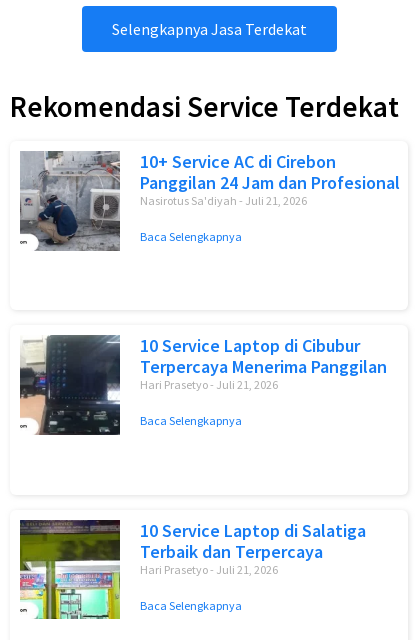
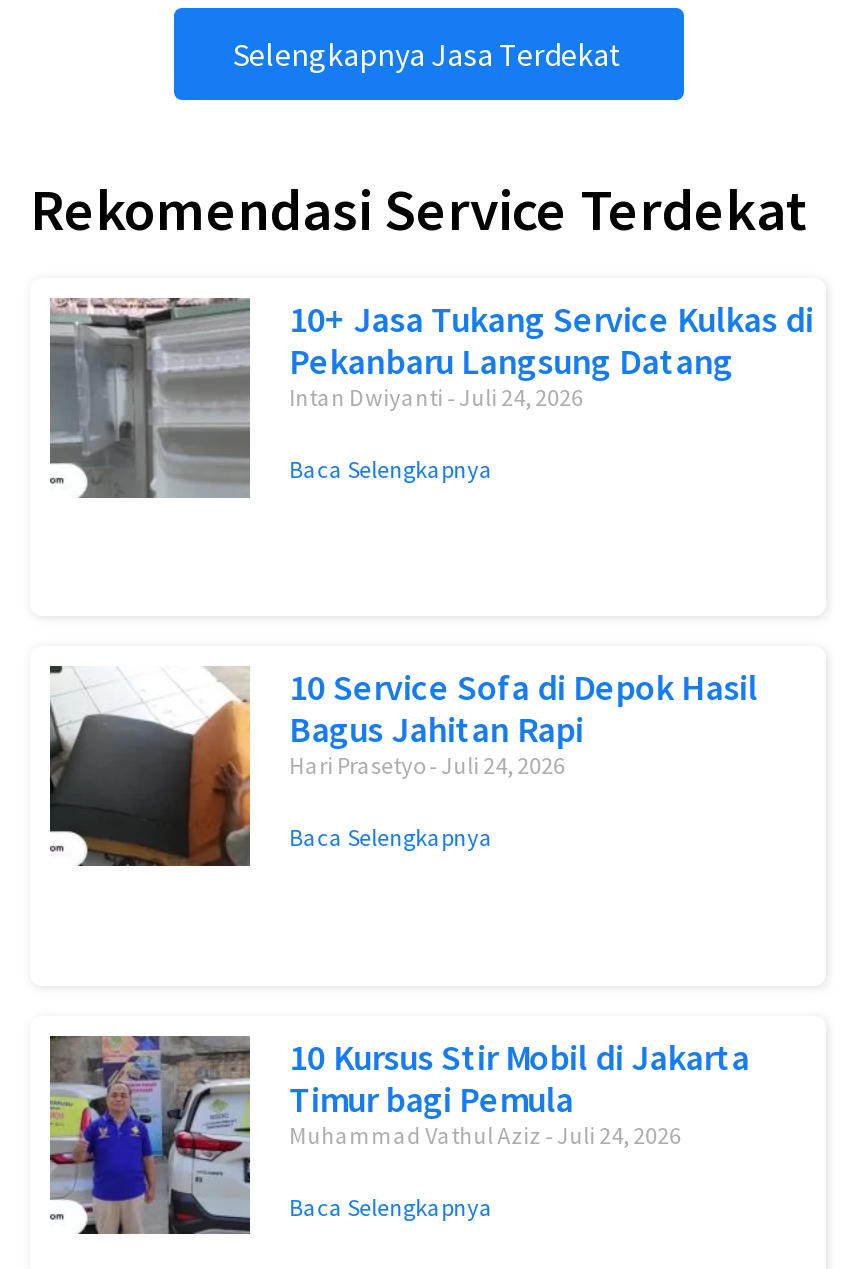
[20,150,400,251] [image] | 10+ Service AC di Cirebon | Panggilan 24 Jam dan Profesional | Nasirotus Sa'diyah Juli 21, 2026 -> [50,296,813,496] [image] | 10+ Jasa Tukang Service Kulkas di | Pekanbaru Langsung Datang | Intan Dwiyanti Juli 24, 2026
[19,334,387,435] [image] | 10 Service Laptop di Cibubur | Terpercaya Menerima Panggilan | Hari Prasetyo Juli 21, 2026 -> [48,664,757,866] [image] | 10 Service Sofa di Depok Hasil | Bagus Jahitan Rapi | Hari Prasetyo Juli 24, 2026
[19,519,366,620] [image] | 10 Service Laptop di Salatiga | Terbaik dan Terpercaya | Hari Prasetyo Juli 21, 2026 -> [48,1034,749,1236] [image] | 10 Kursus Stir Mobil di Jakarta | Timur bagi Pemula | Muhammad Vathul Aziz Juli 24, 2026

